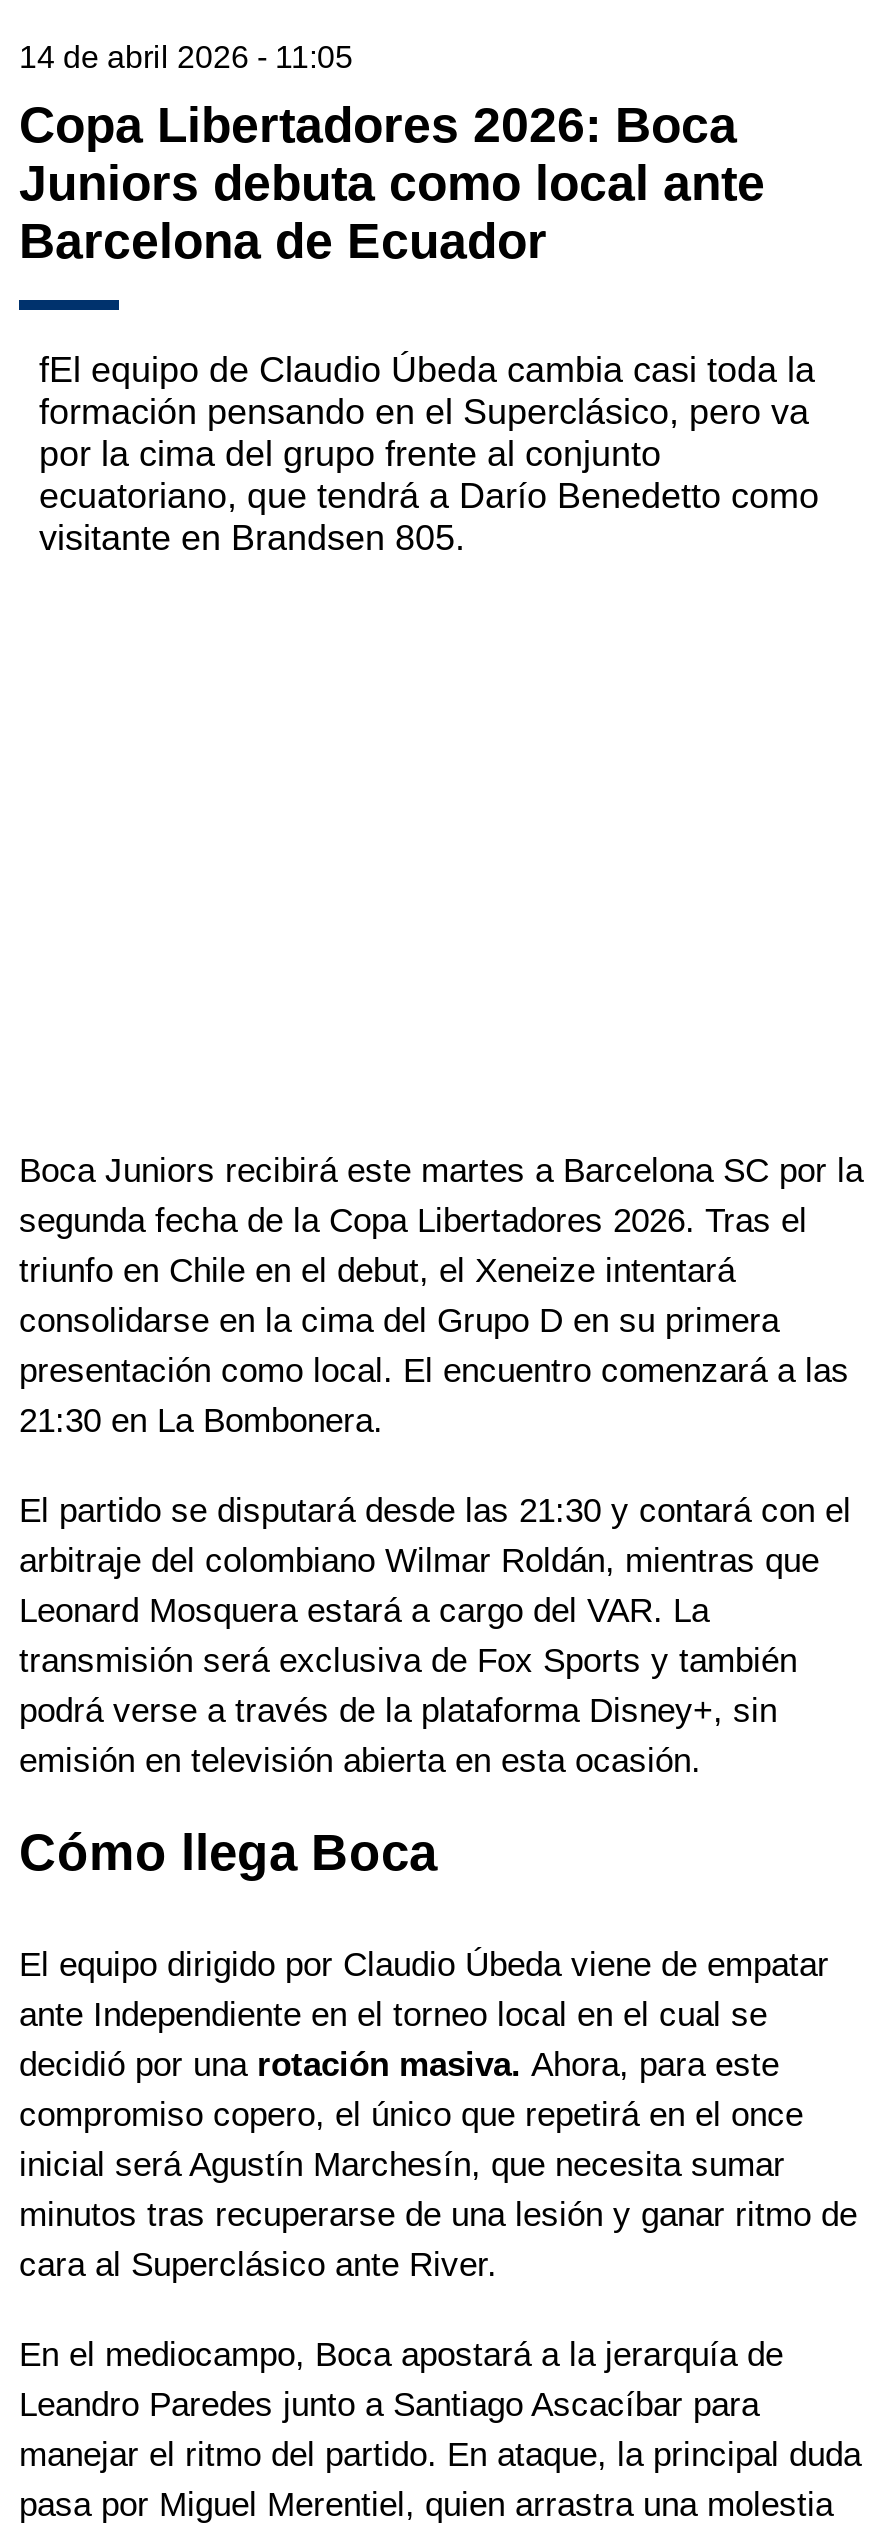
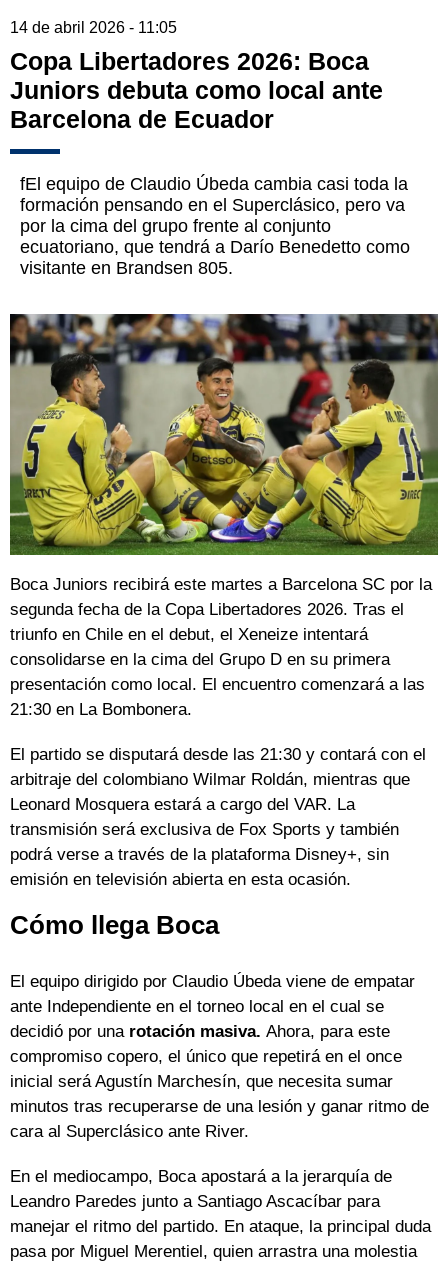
none -> [9,313,439,556] [image]

